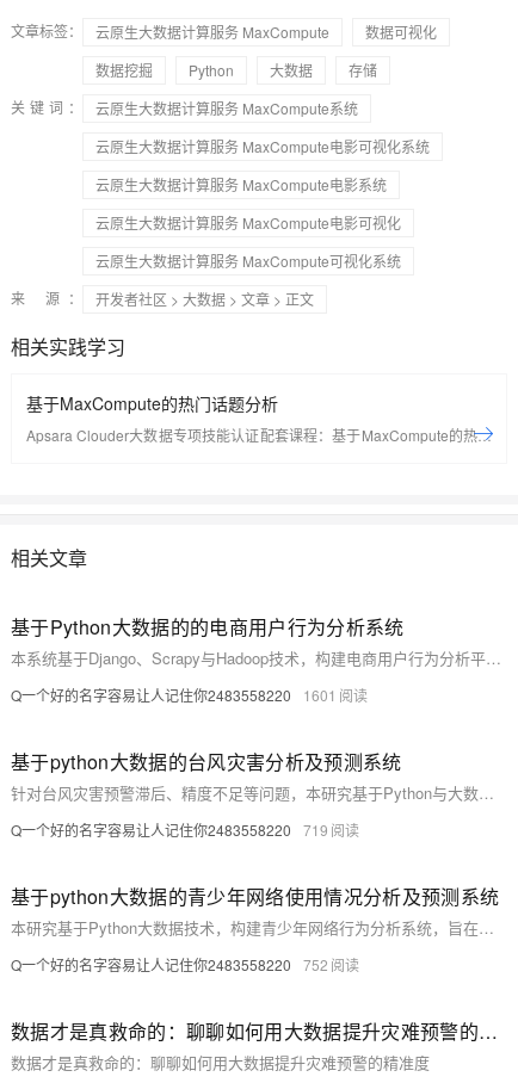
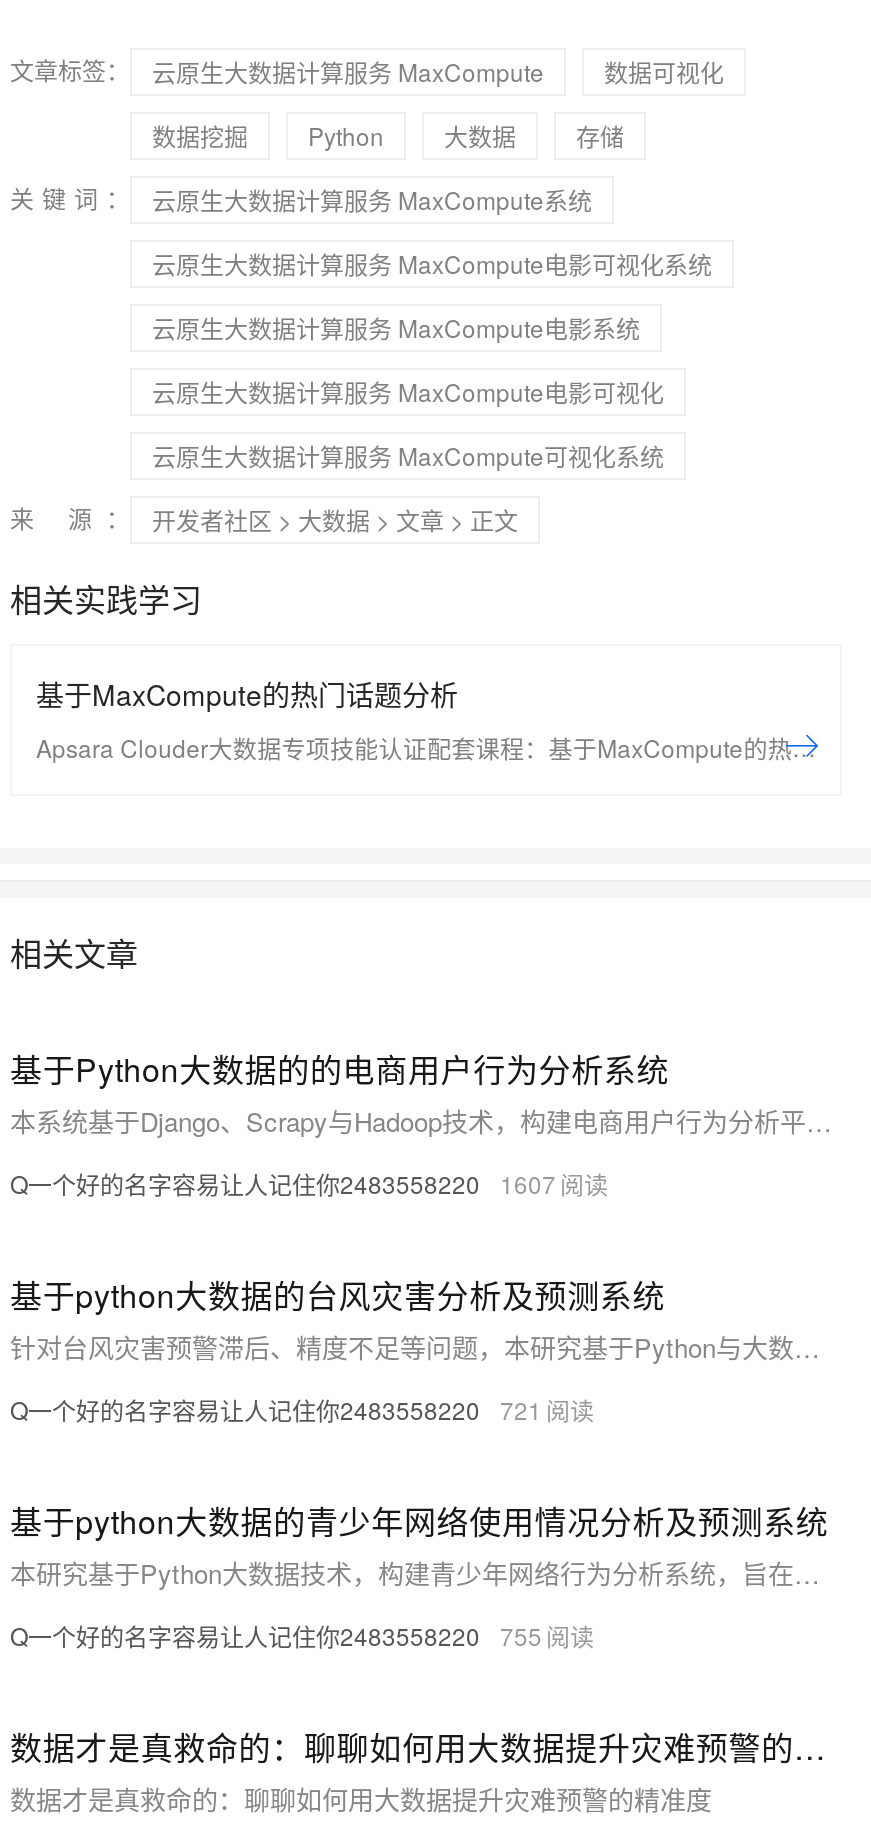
[11,684,337,704] Q一个好的名字容易让人记住你2483558220 1601 -> [10,1165,556,1199] Q一个好的名字容易让人记住你2483558220 1607
[11,819,328,839] Q一个好的名字容易让人记住你2483558220 719 -> [10,1391,542,1425] Q一个好的名字容易让人记住你2483558220 721
[11,954,328,974] Q一个好的名字容易让人记住你2483558220 752 -> [10,1617,542,1651] Q一个好的名字容易让人记住你2483558220 755

